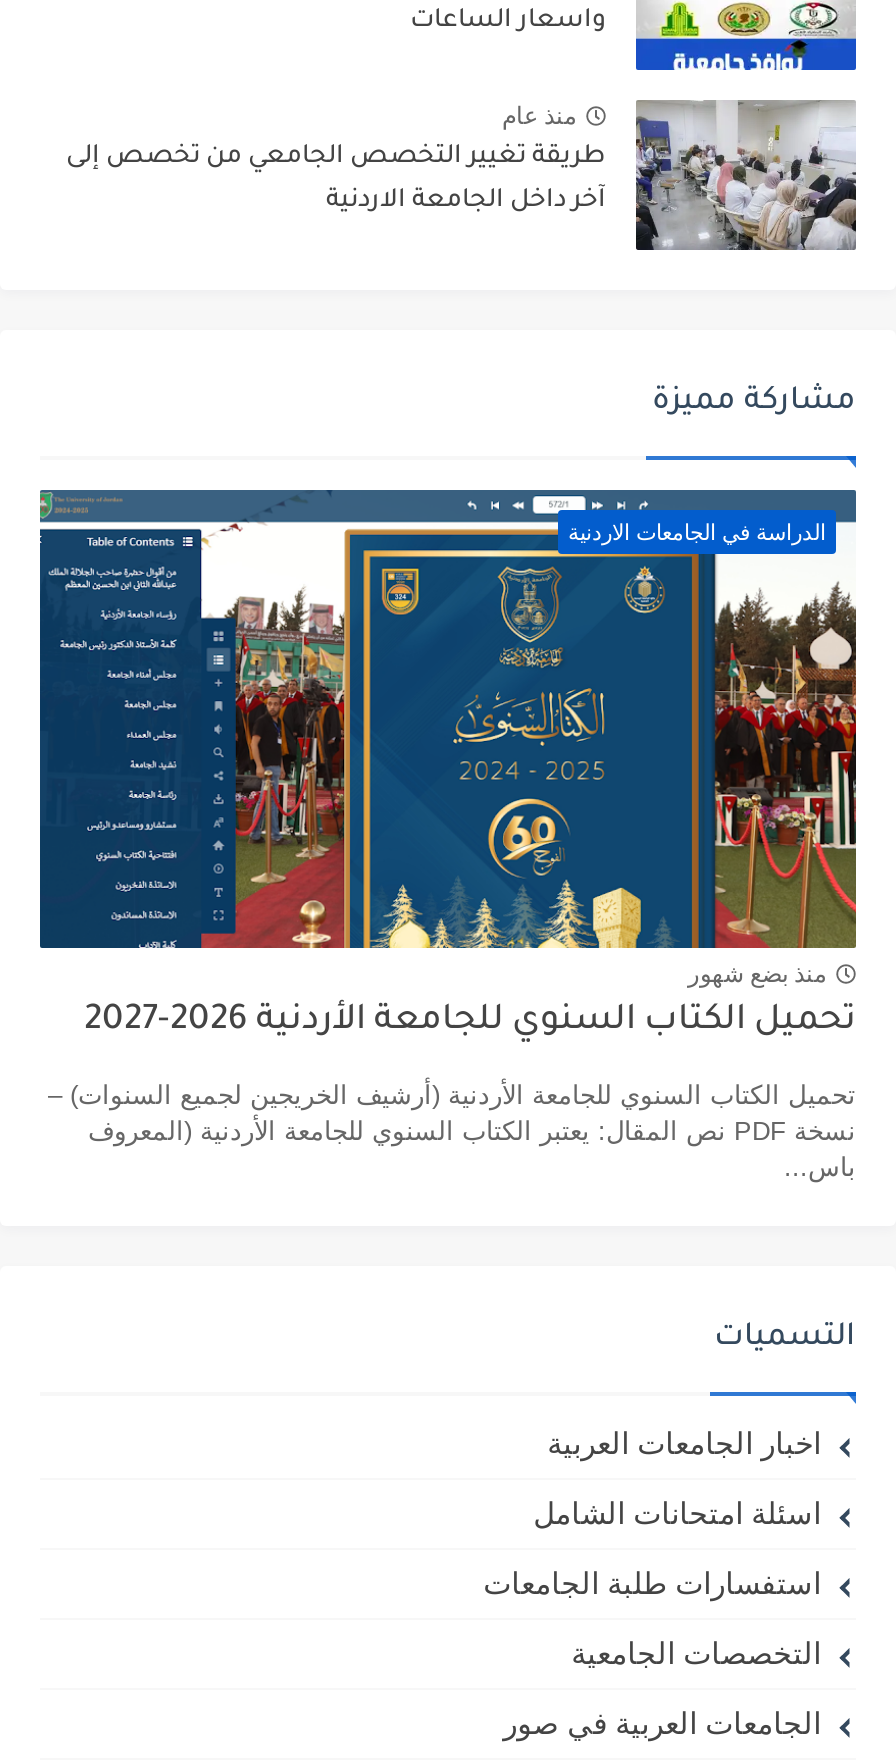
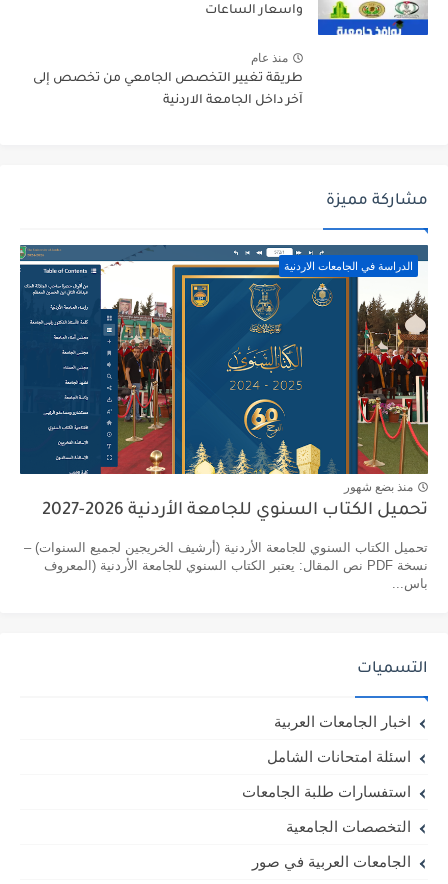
[634,98,858,252] [image] -> none

